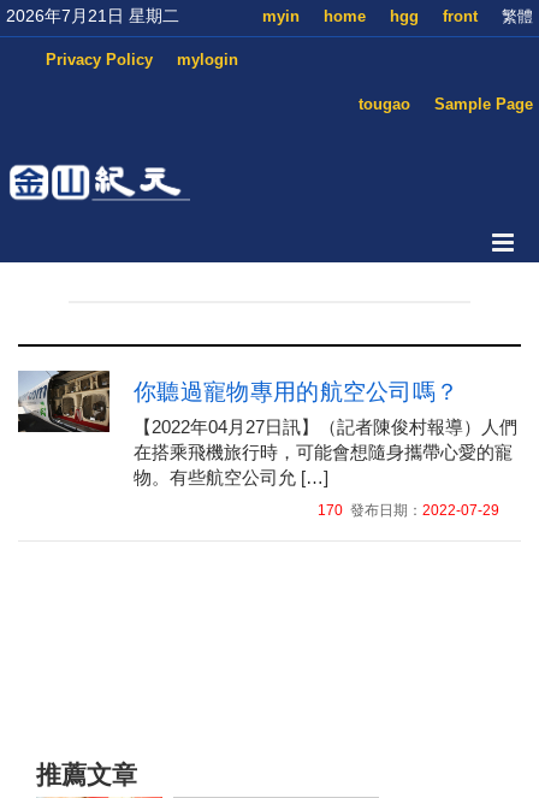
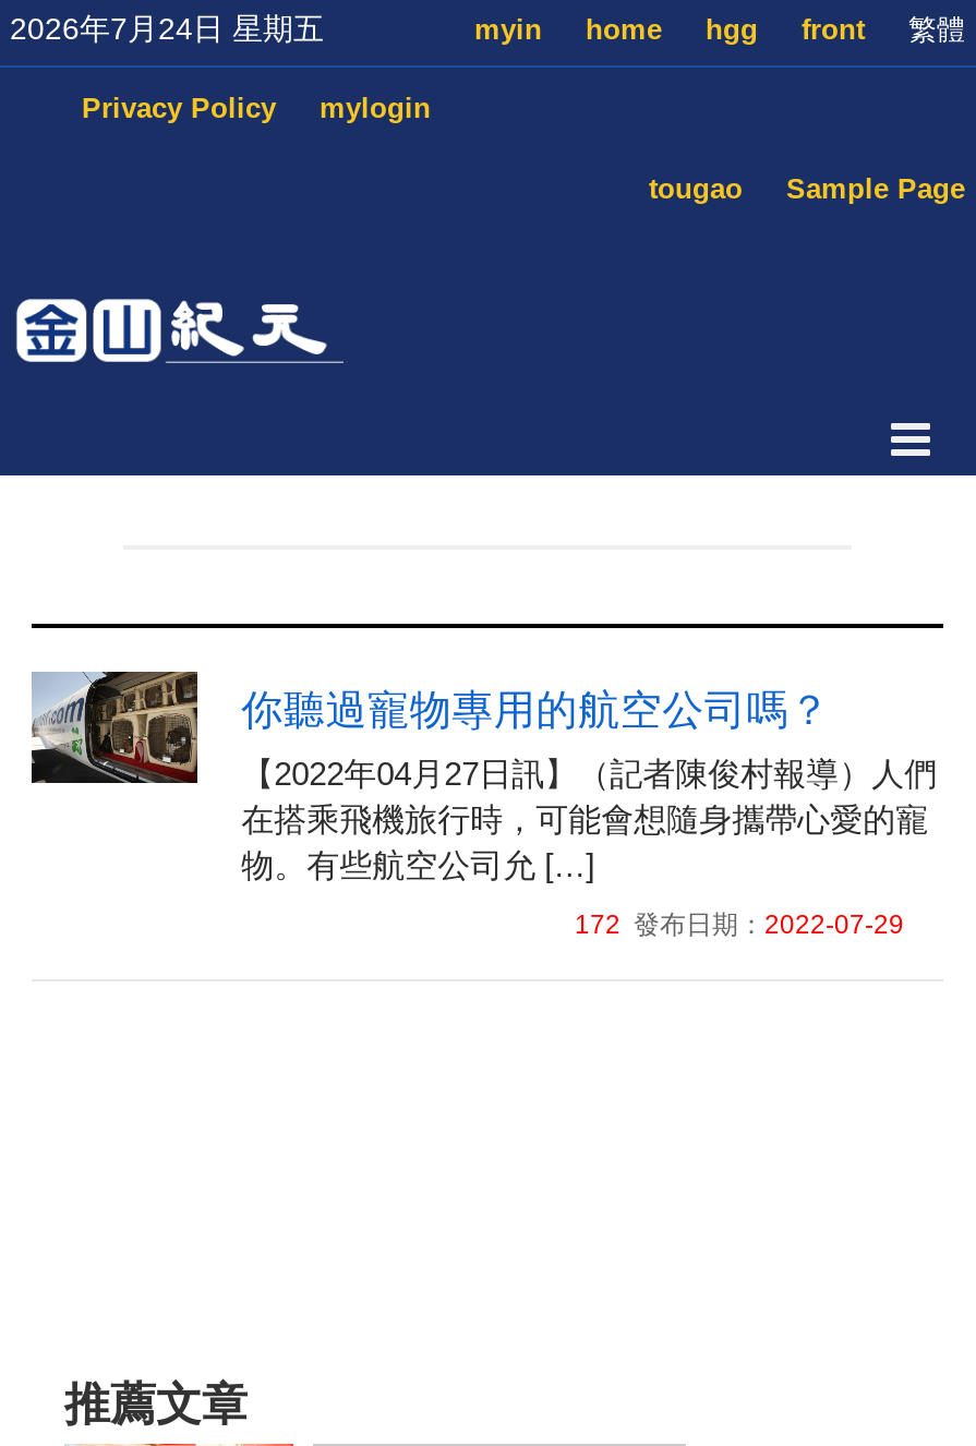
[6,6,179,25] 2026年7月21日 星期二 -> [10,11,324,46] 2026年7月24日 星期五
[318,502,499,519] 170發布日期：2022-07-29 -> [575,909,904,940] 172發布日期：2022-07-29

